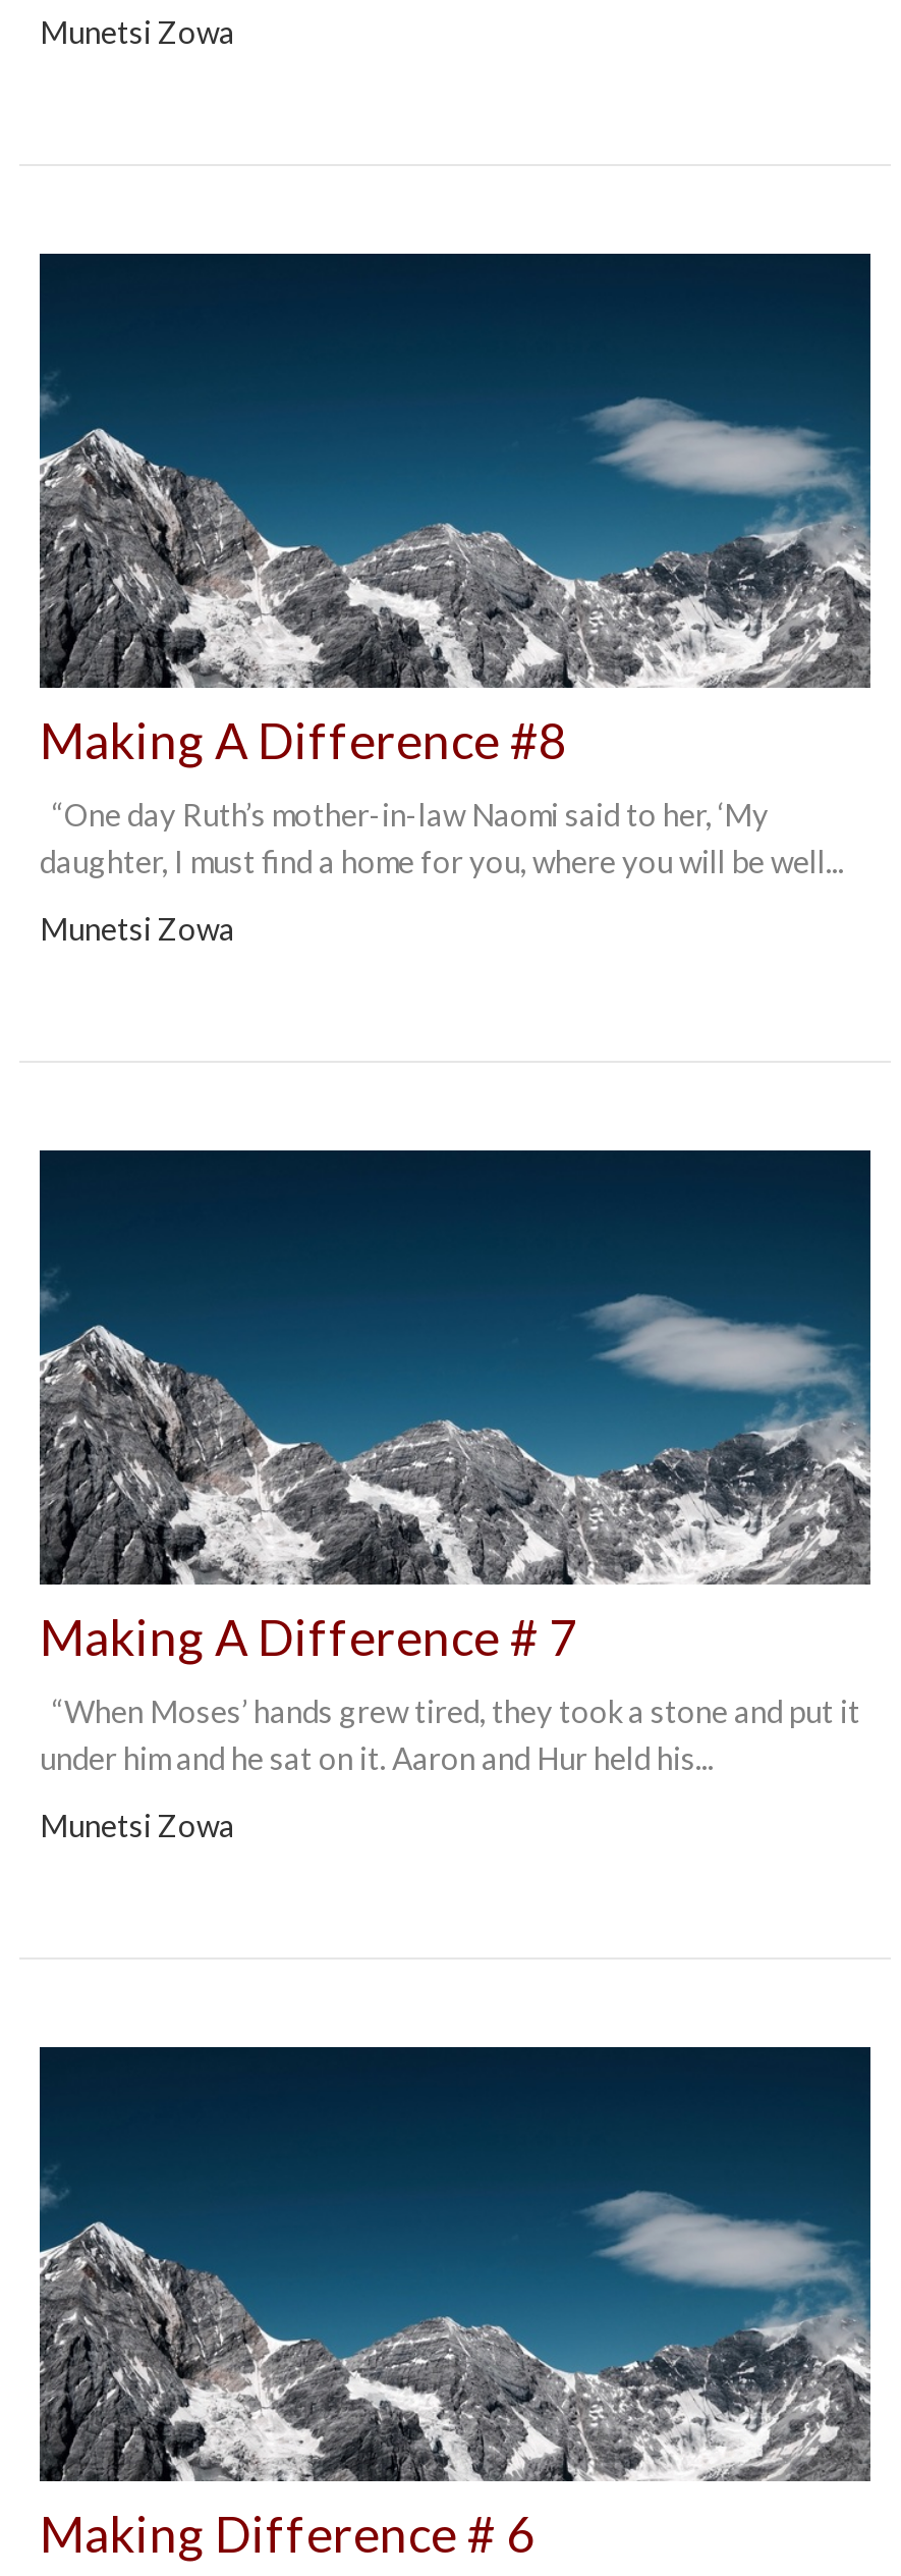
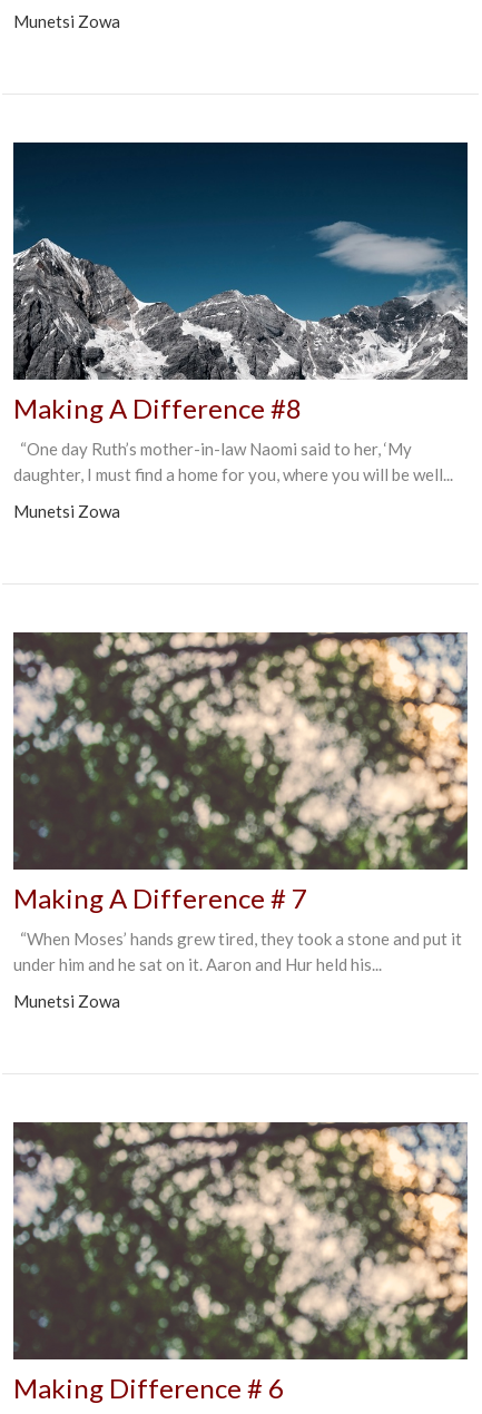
[38,1148,872,1585] [image] -> [12,631,469,871] [image]
[38,2045,872,2481] [image] -> [12,1121,469,1361] [image]

